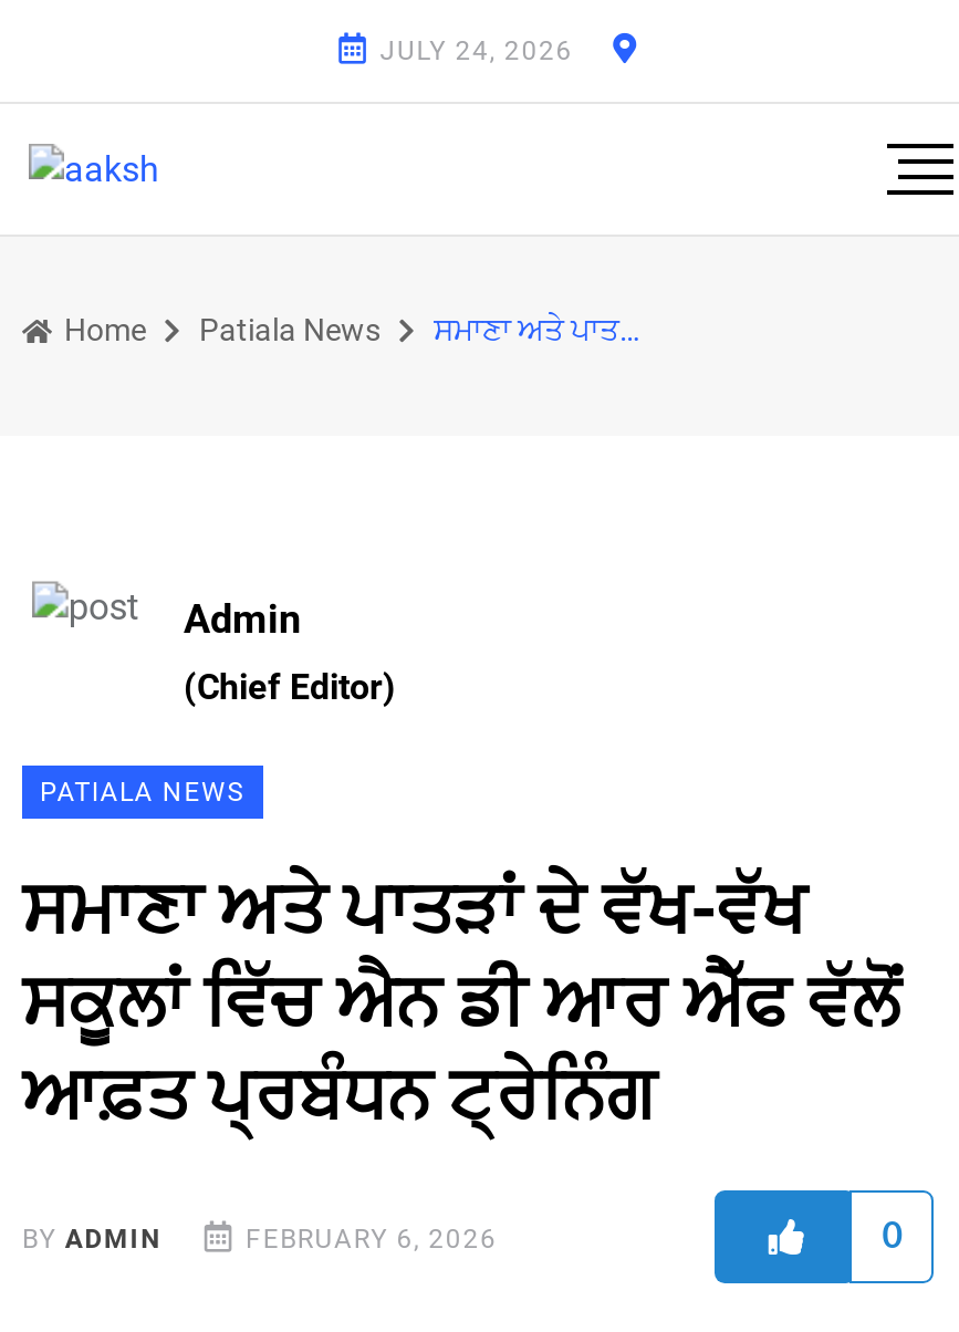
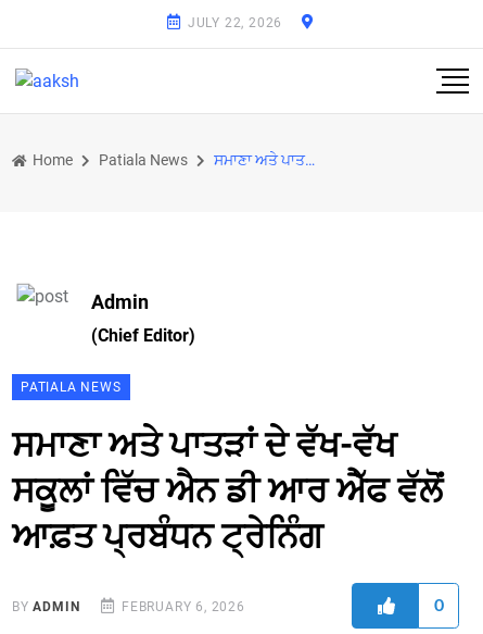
[380,35,573,66] JULY 24, 2026 -> [187,15,282,30] JULY 22, 2026

